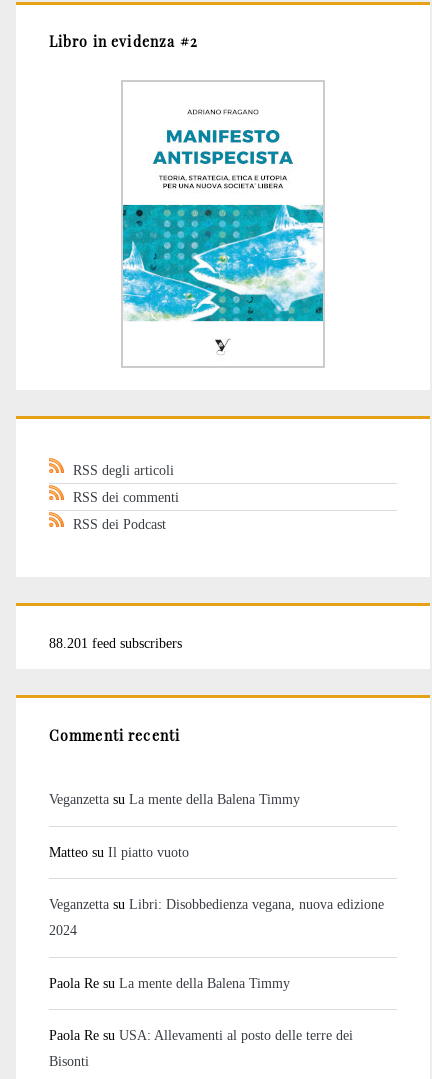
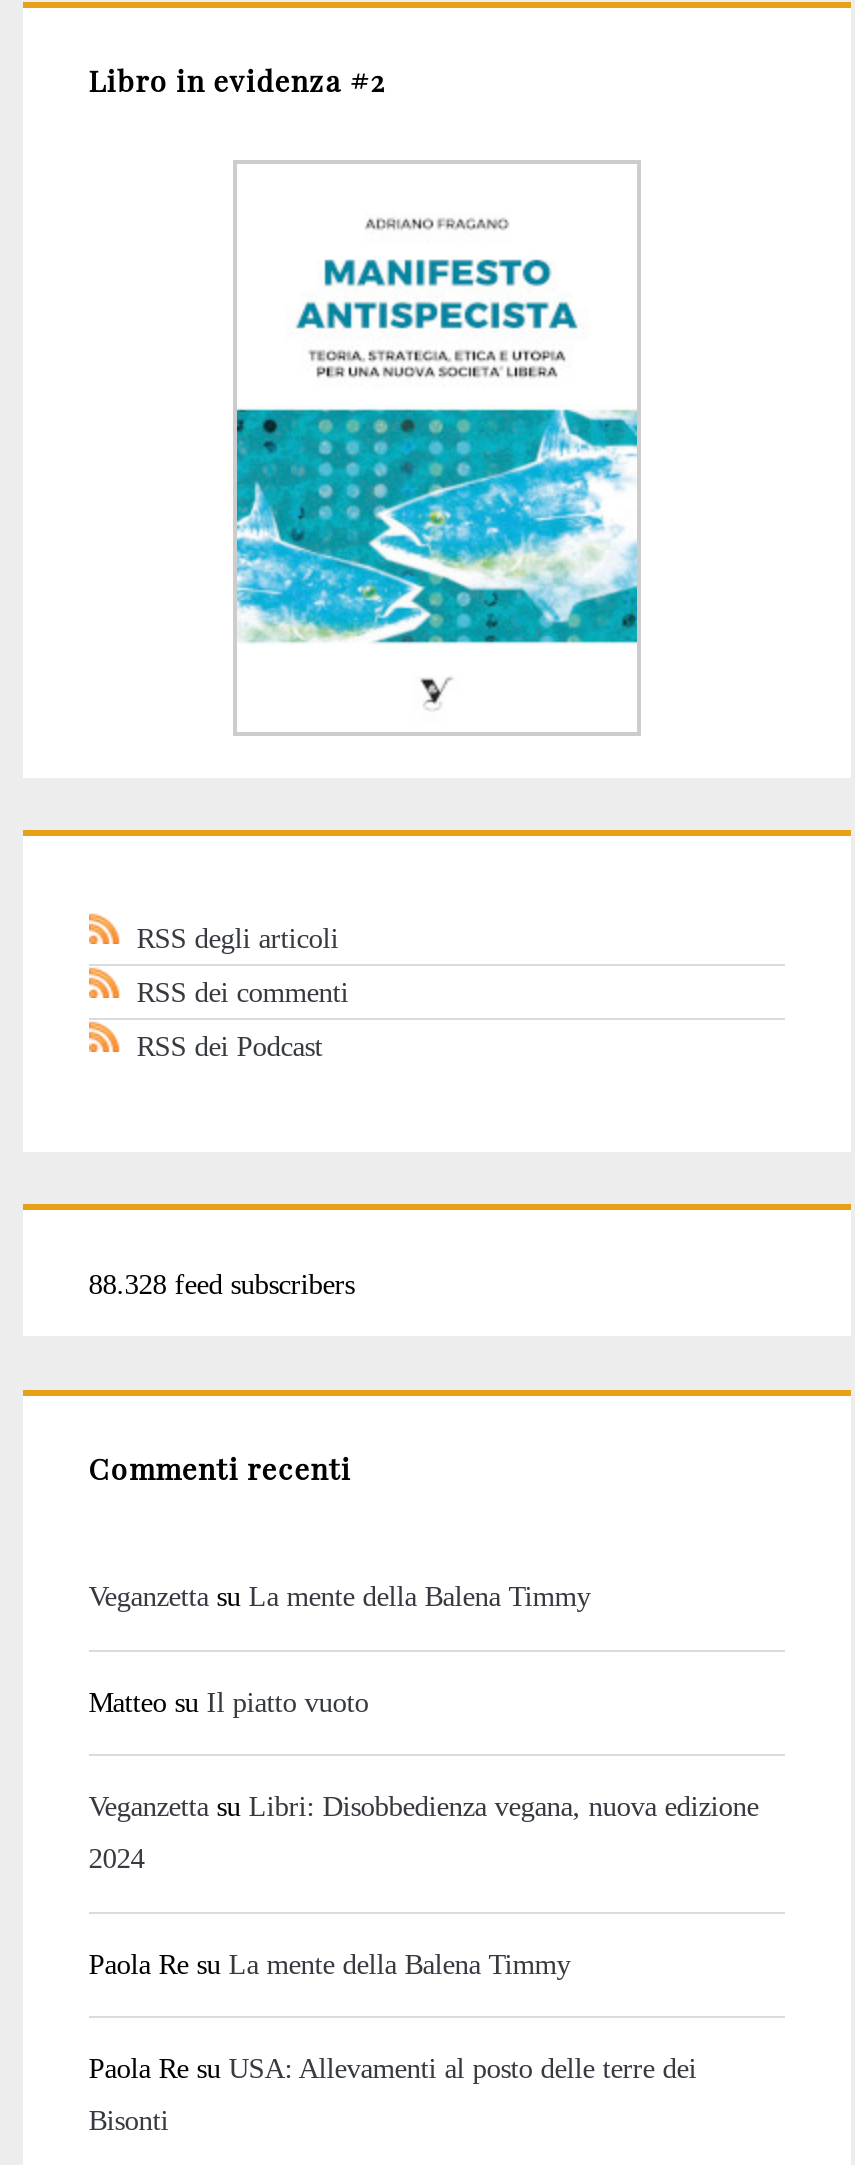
[49,634,182,650] 88.201 feed subscribers -> [89,1267,355,1299] 88.328 feed subscribers

